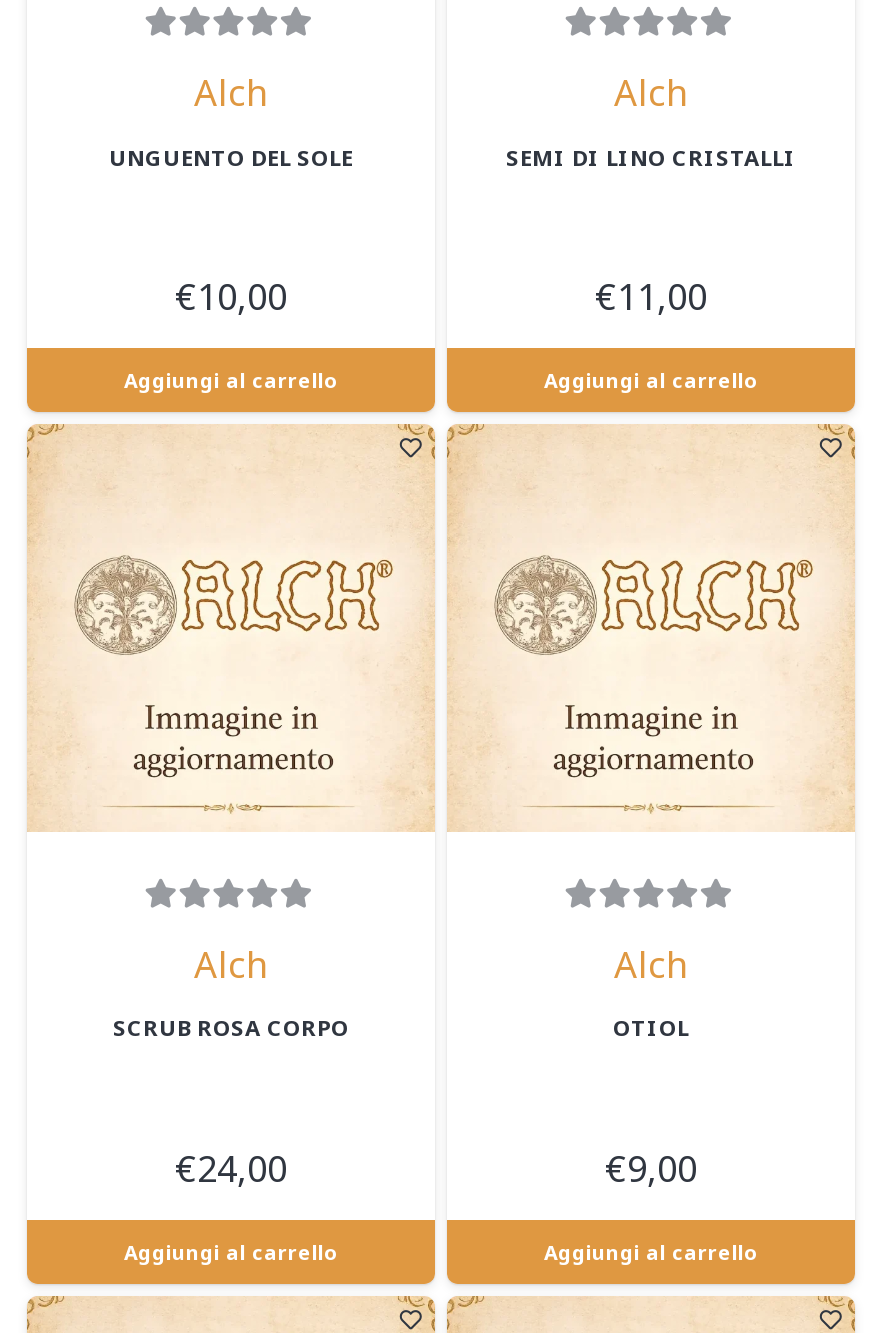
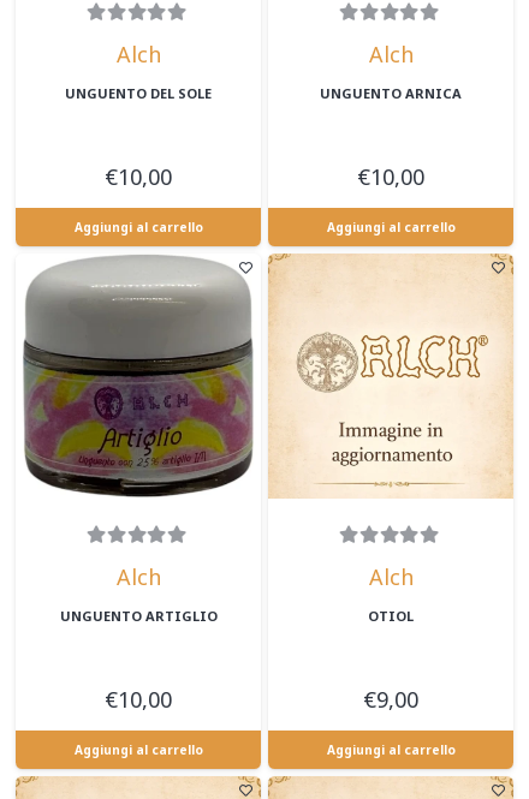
[506,142,796,172] SEMI DI LINO CRISTALLI -> [320,84,462,102] UNGUENTO ARNICA
[595,273,707,321] €11,00 -> [357,162,424,191] €10,00
[25,411,437,833] [image] -> [16,254,261,499] [image]
[113,1013,349,1043] SCRUB ROSA CORPO -> [60,607,217,625] UNGUENTO ARTIGLIO
[175,1144,287,1192] €24,00 -> [105,685,172,714] €10,00

